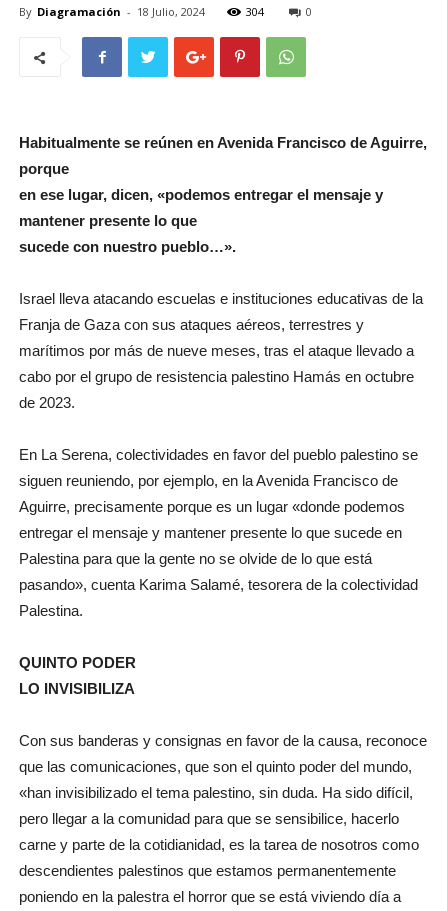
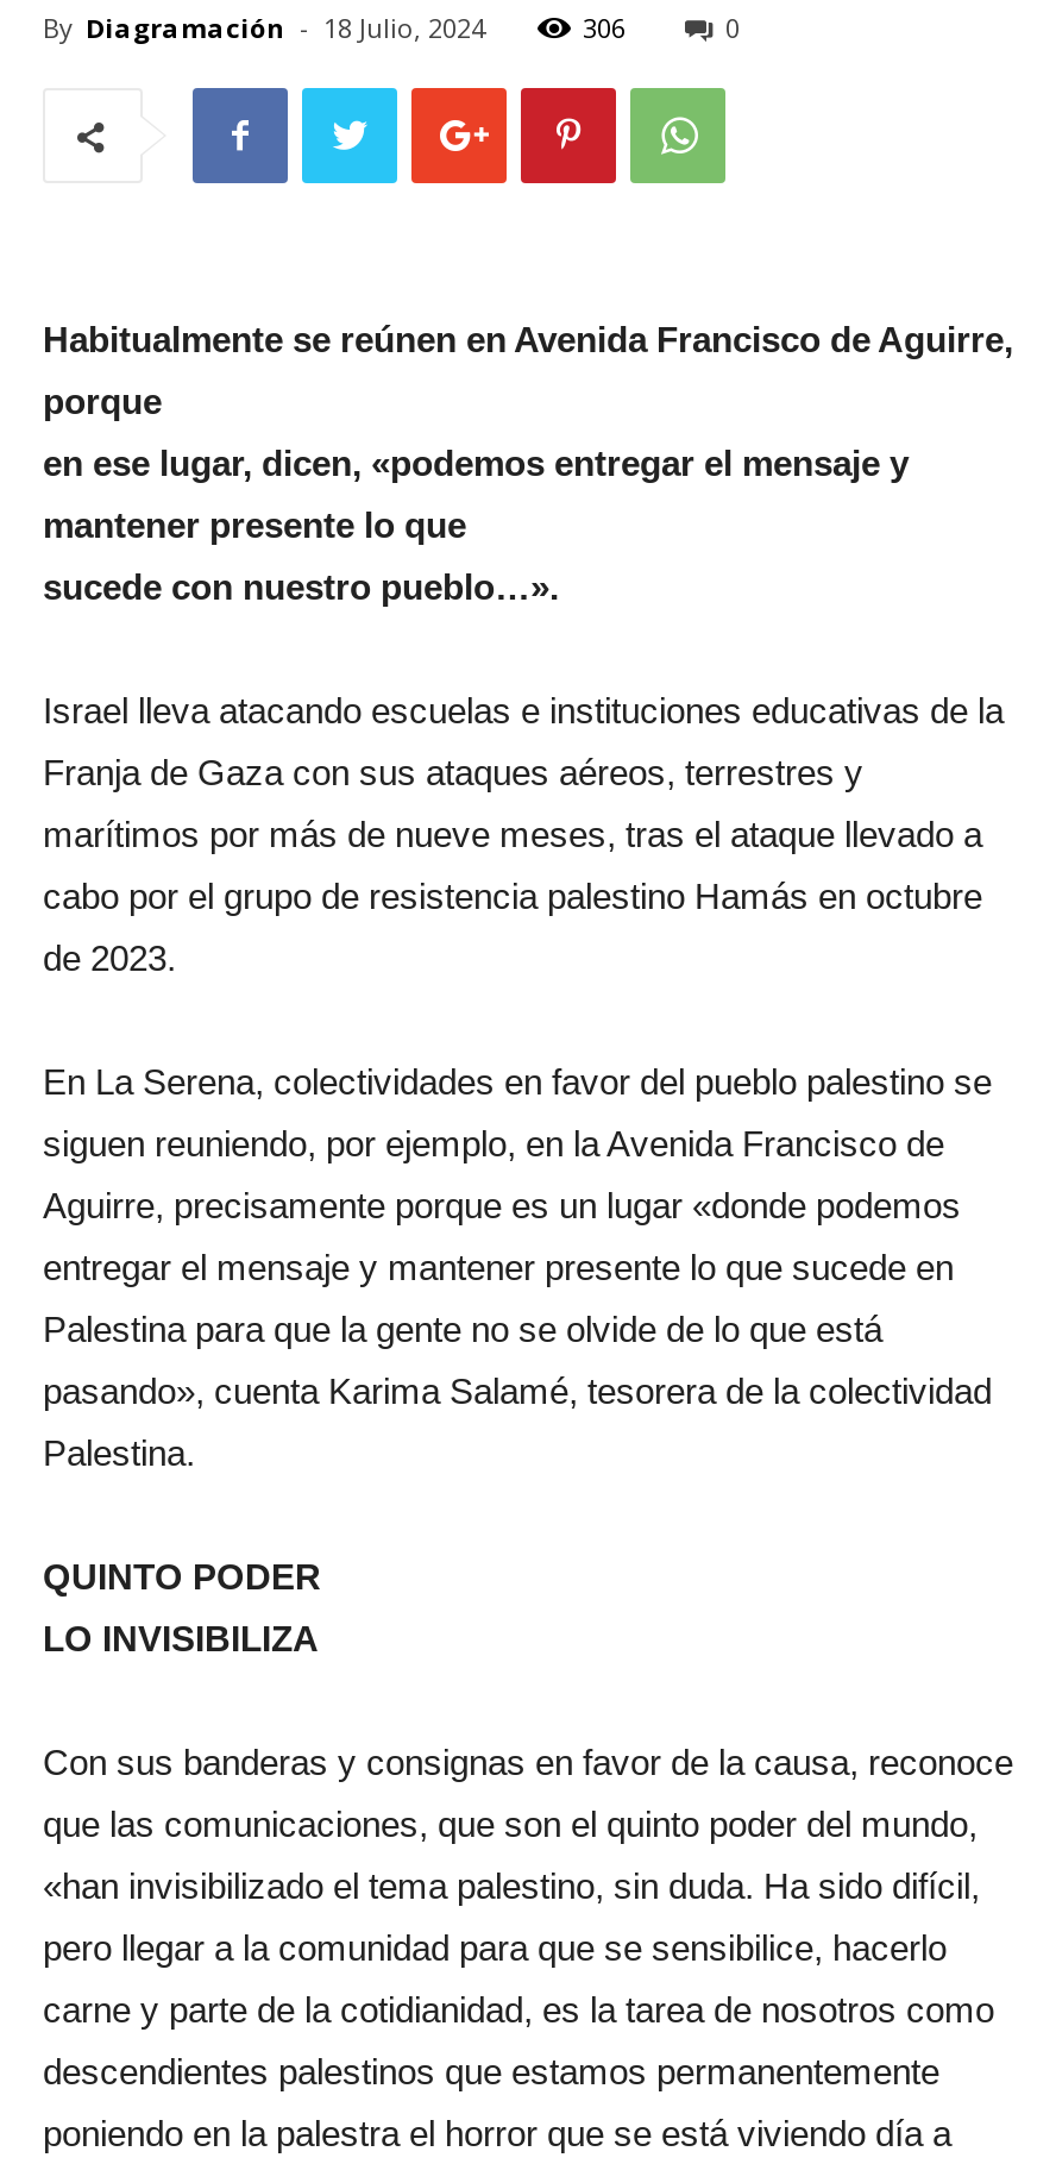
[246,4,264,19] 304 -> [583,10,626,45] 306

